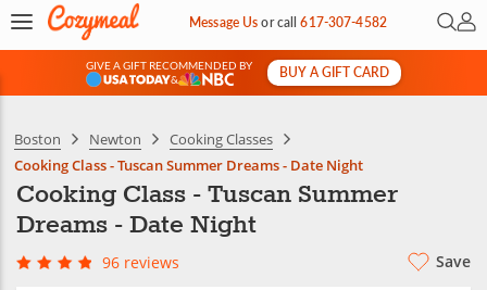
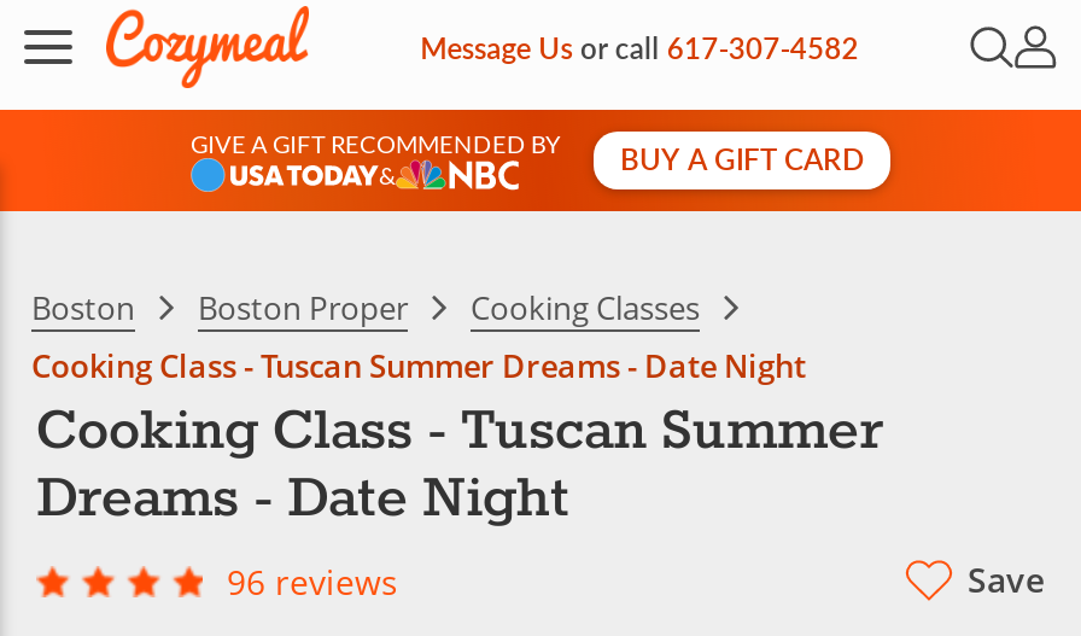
[89,129,141,149] Newton -> [198,286,408,329] Boston Proper

